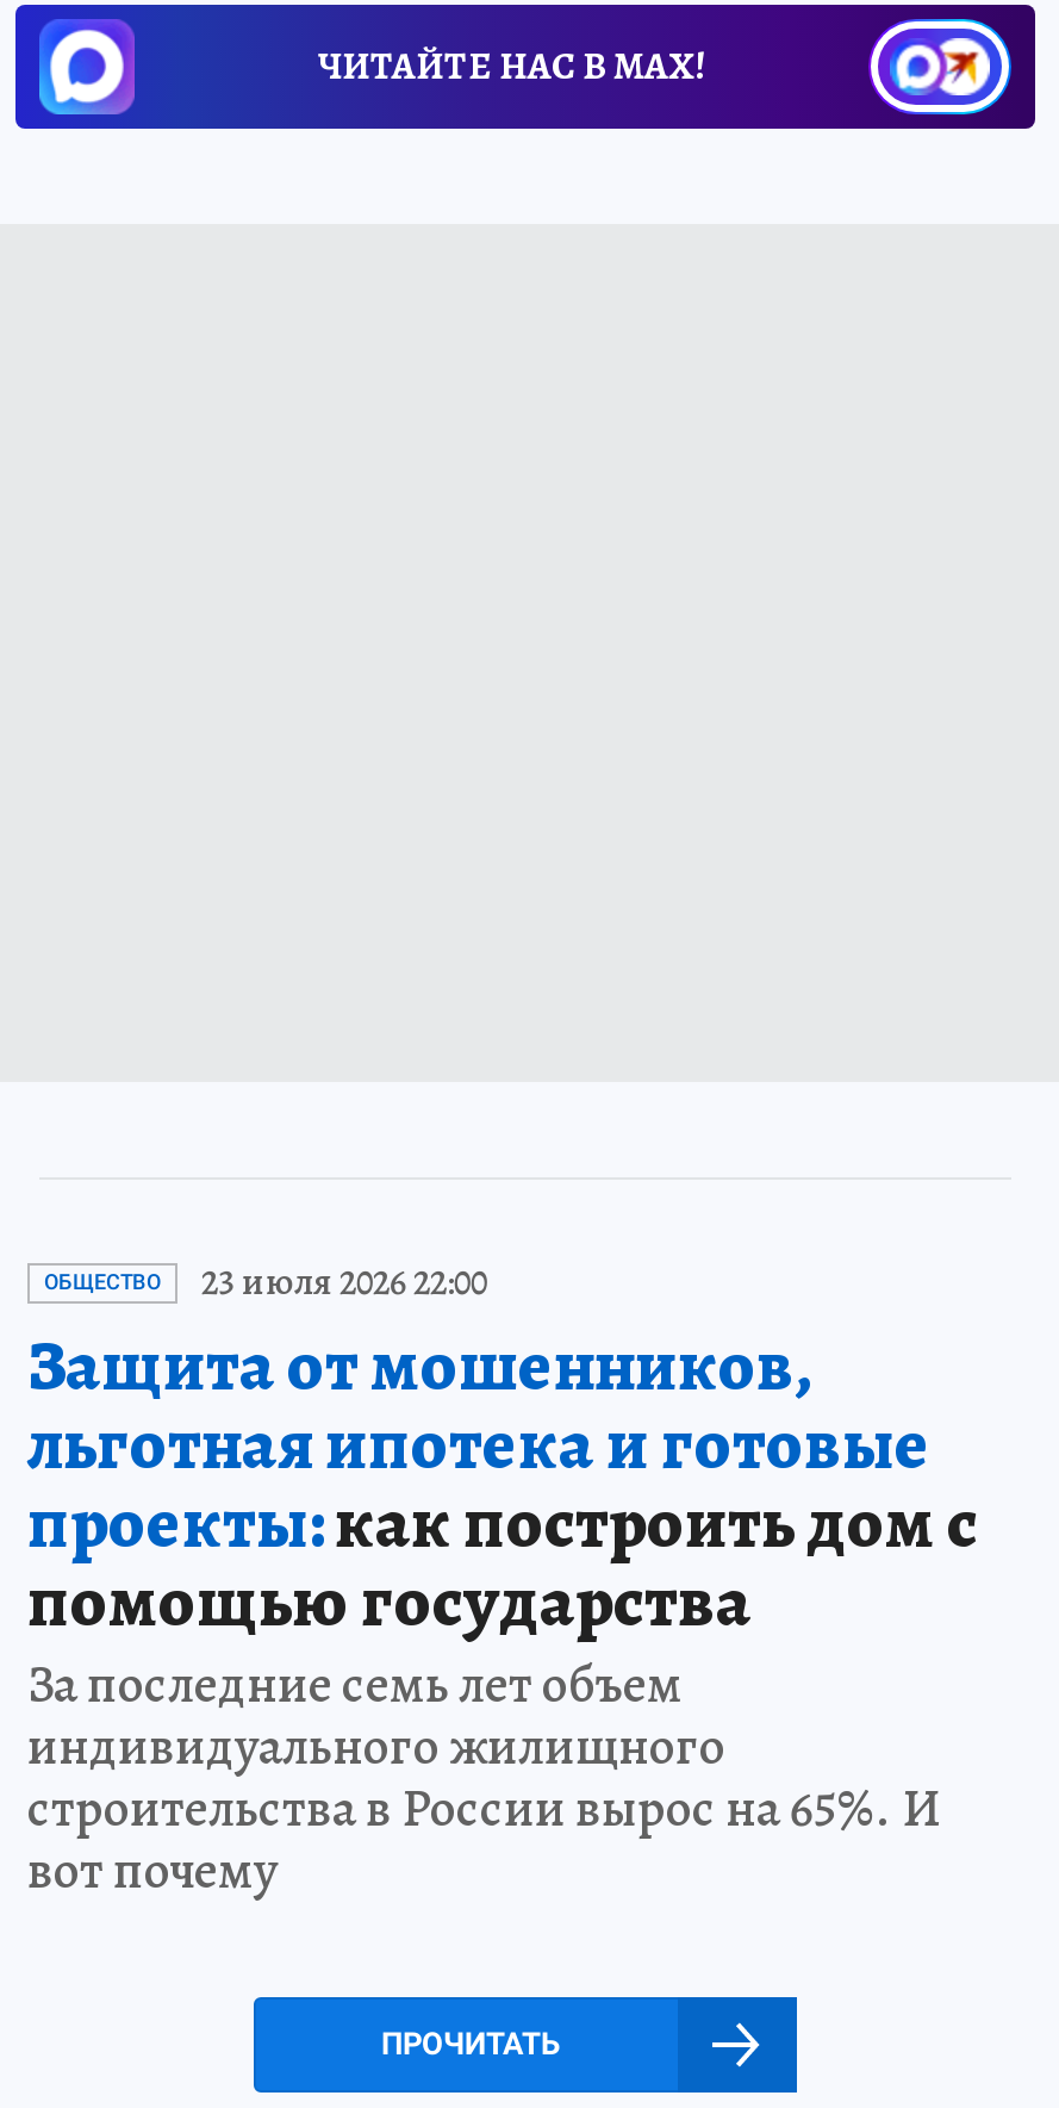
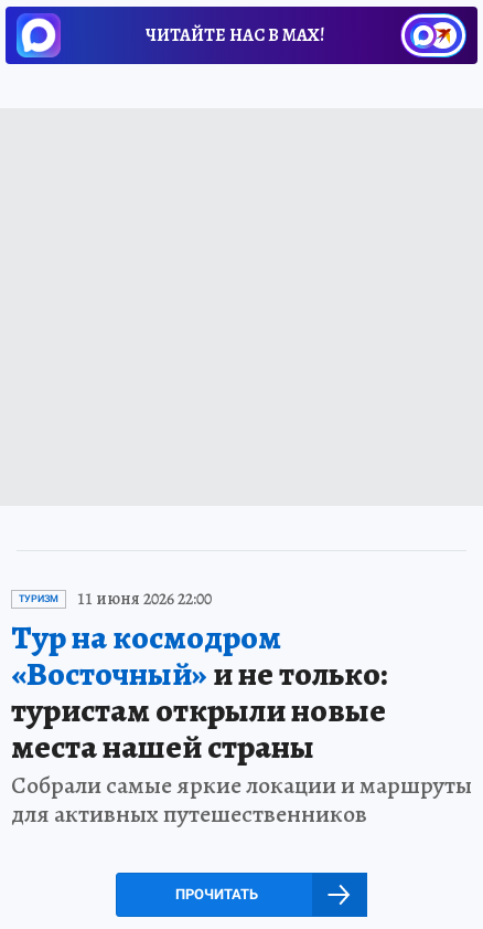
[27,1257,978,1907] ОБЩЕСТВО | 23 июля 2026 22:00 | Защита от мошенников, | льготная ипотека и готовые | проекты:как построить дом с | помощью государства | За последние семь лет объем | индивидуального жилищного | строительства в России вырос на 65%. И | вот почему -> [11,587,472,831] ТУРИЗМ | 11 июня 2026 22:00 | Тур на космодром | «Восточный»и не только: | туристам открыли новые | места нашей страны | Собрали самые яркие локации и маршруты | для активных путешественников

